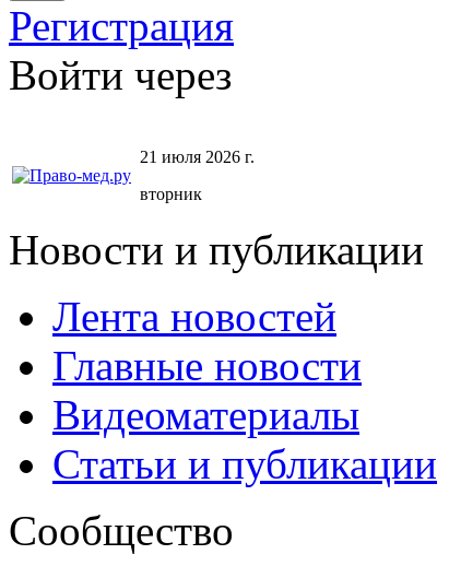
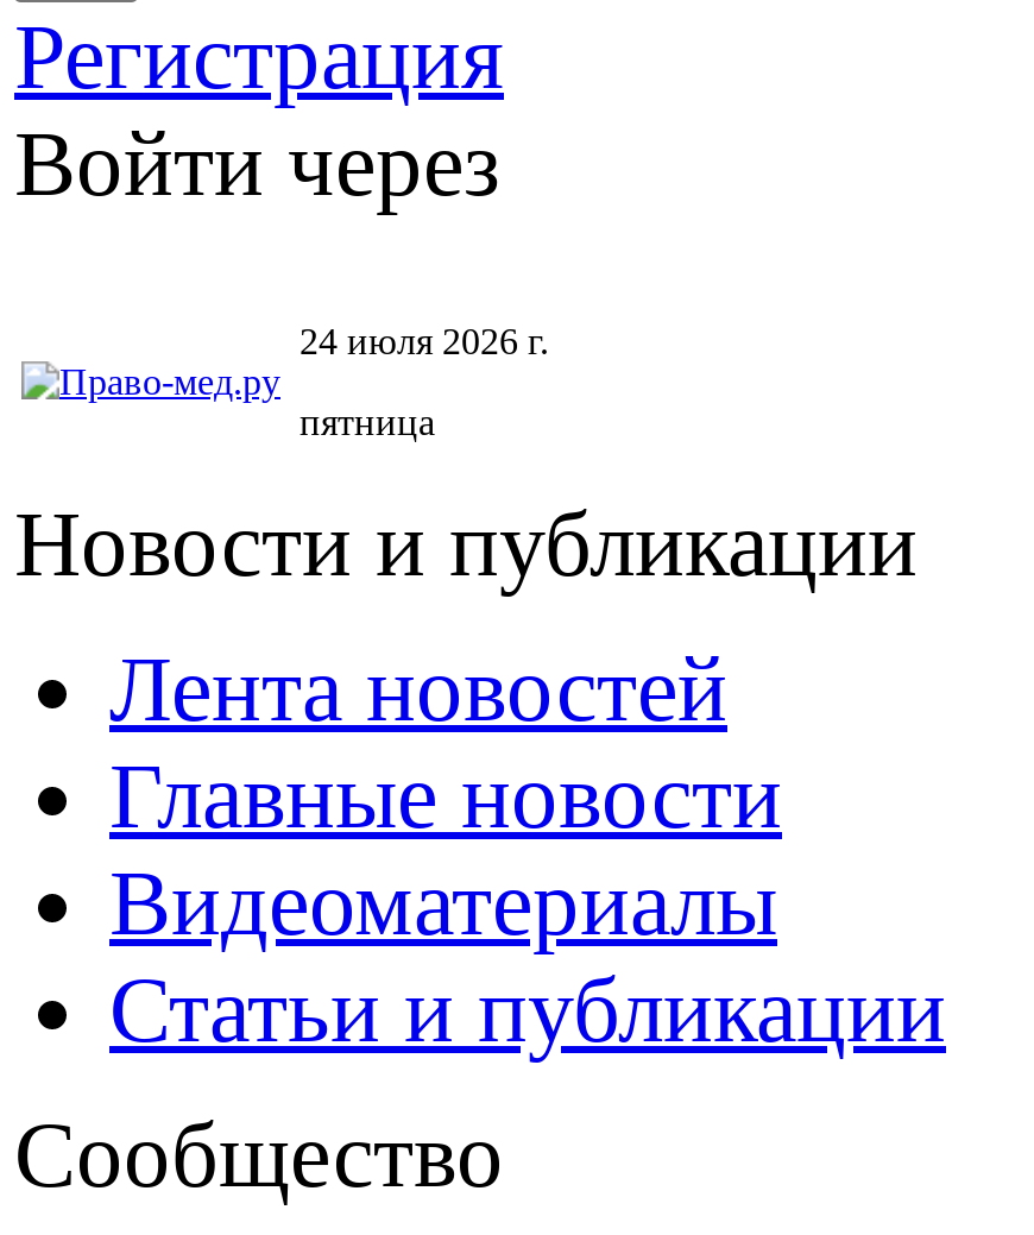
[140,148,255,166] 21 июля 2026 г. -> [300,321,549,361] 24 июля 2026 г.
[140,185,202,203] вторник -> [300,402,435,442] пятница

